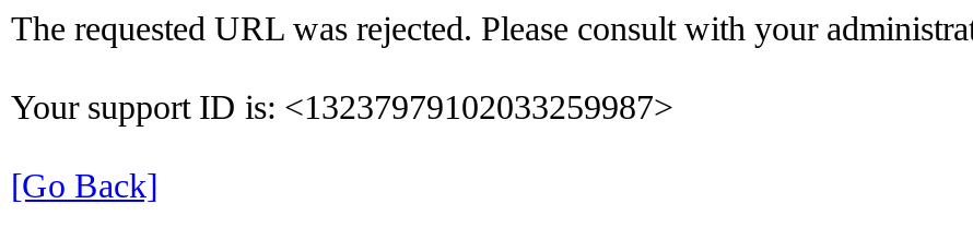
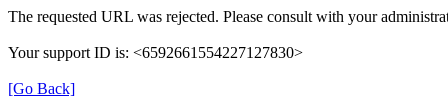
[11,88,673,125] Your support ID is: <13237979102033259987> -> [8,44,303,61] Your support ID is: <6592661554227127830>

